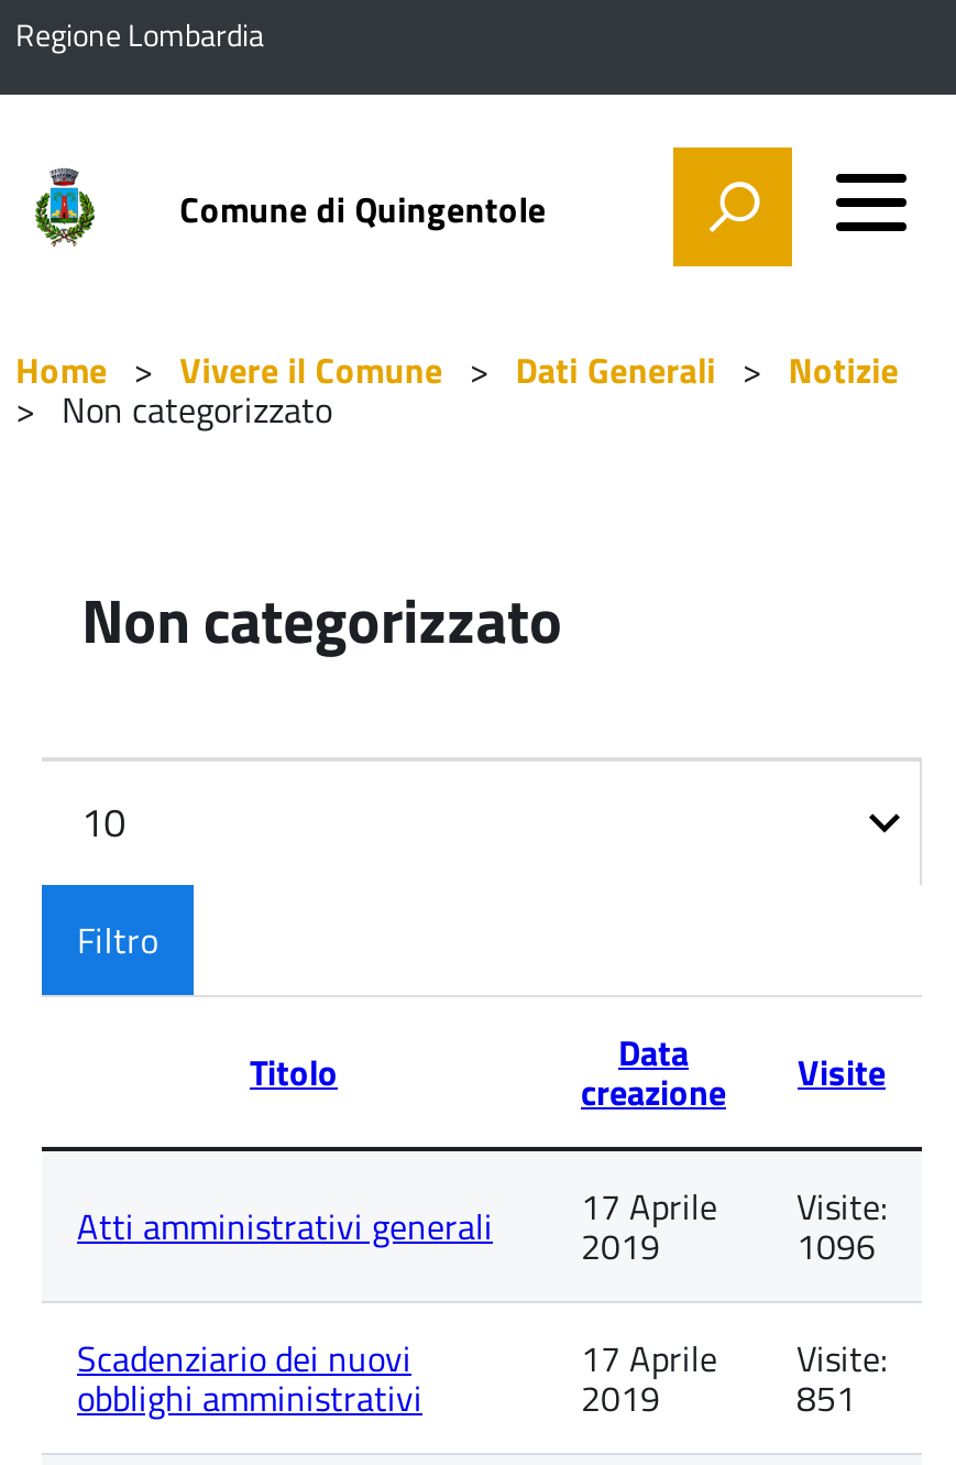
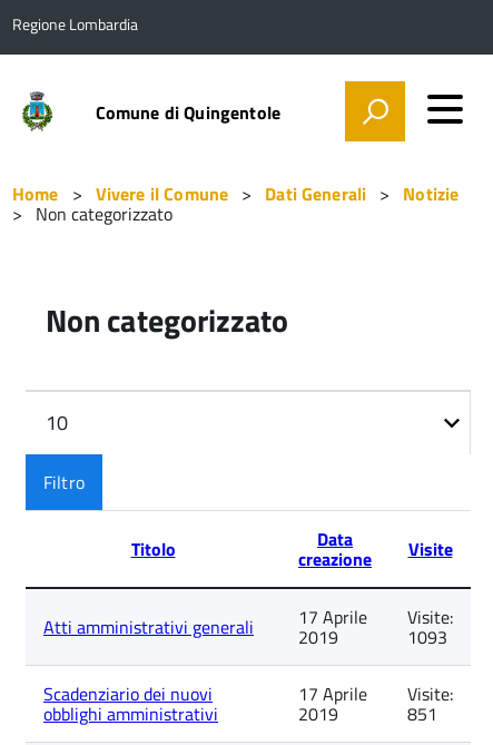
[796,1220,876,1272] 1096 -> [407,624,447,650] 1093

